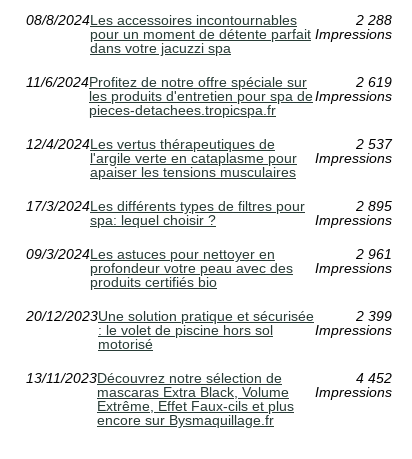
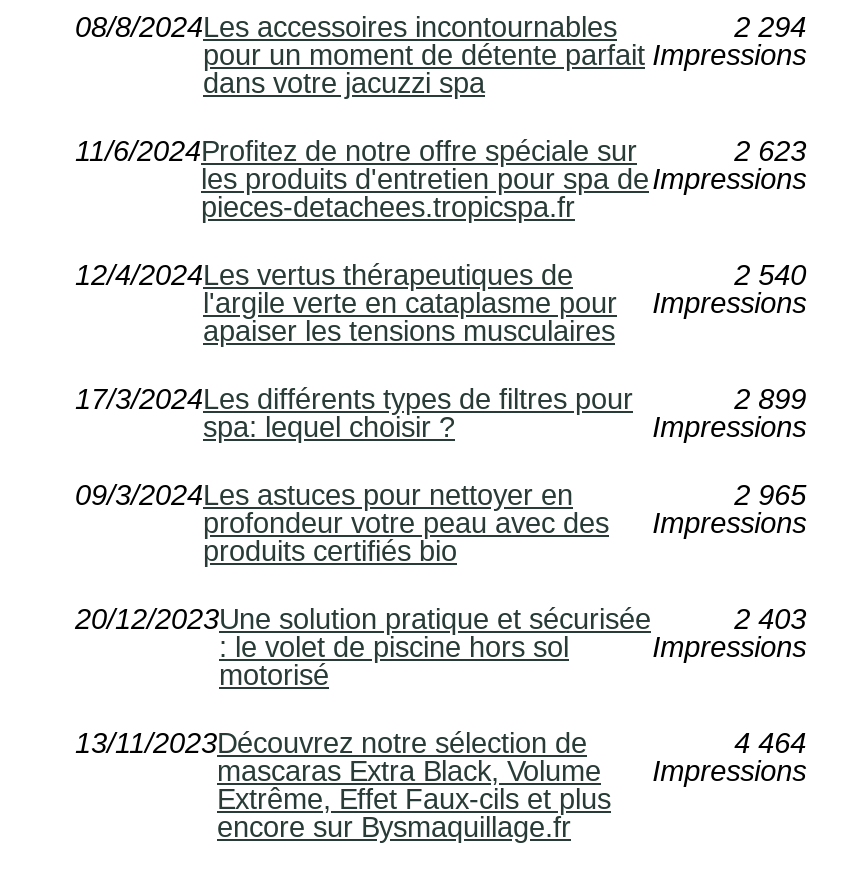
[356,12,392,28] 2 288 -> [734,11,806,43] 2 294
[356,74,392,90] 2 619 -> [734,135,806,167] 2 623
[356,136,392,152] 2 537 -> [734,259,806,291] 2 540
[356,198,392,214] 2 895 -> [734,383,806,415] 2 899
[356,246,392,262] 2 961 -> [734,479,806,511] 2 965
[356,308,392,324] 2 399 -> [734,603,806,635] 2 403
[356,370,392,386] 4 452 -> [734,727,806,759] 4 464

